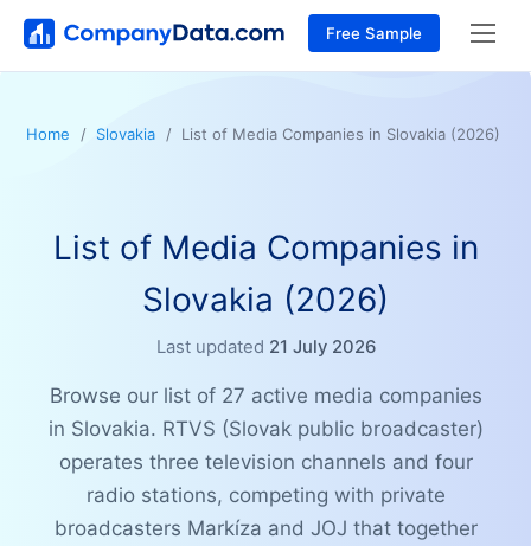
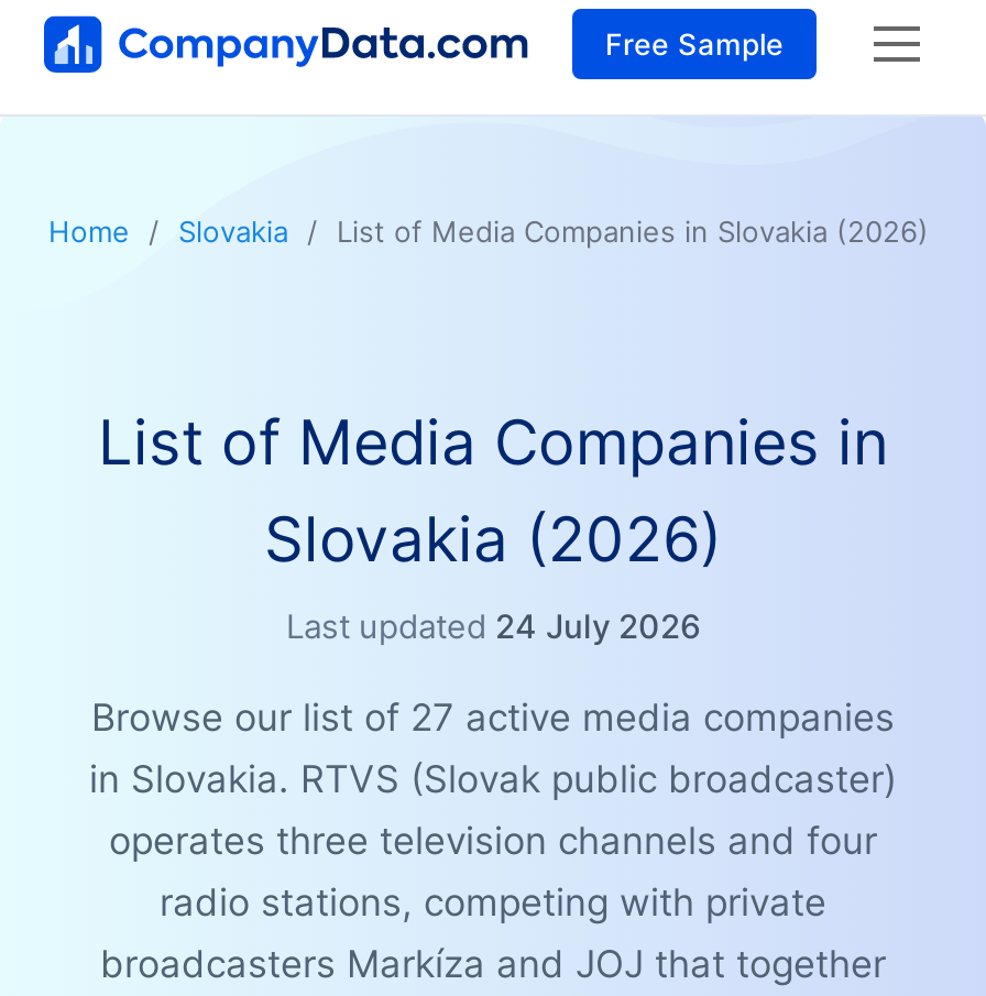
[156,337,375,358] Last updated 21 July 2026 -> [286,608,700,648] Last updated 24 July 2026

